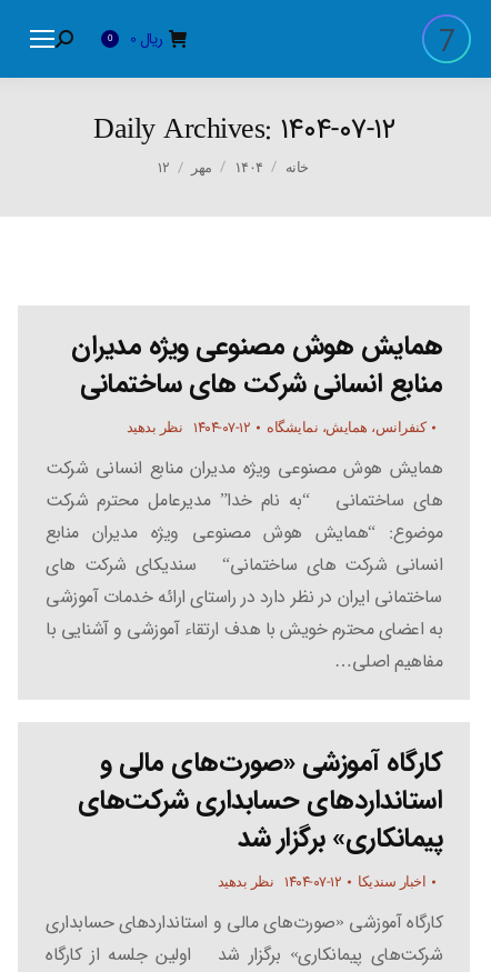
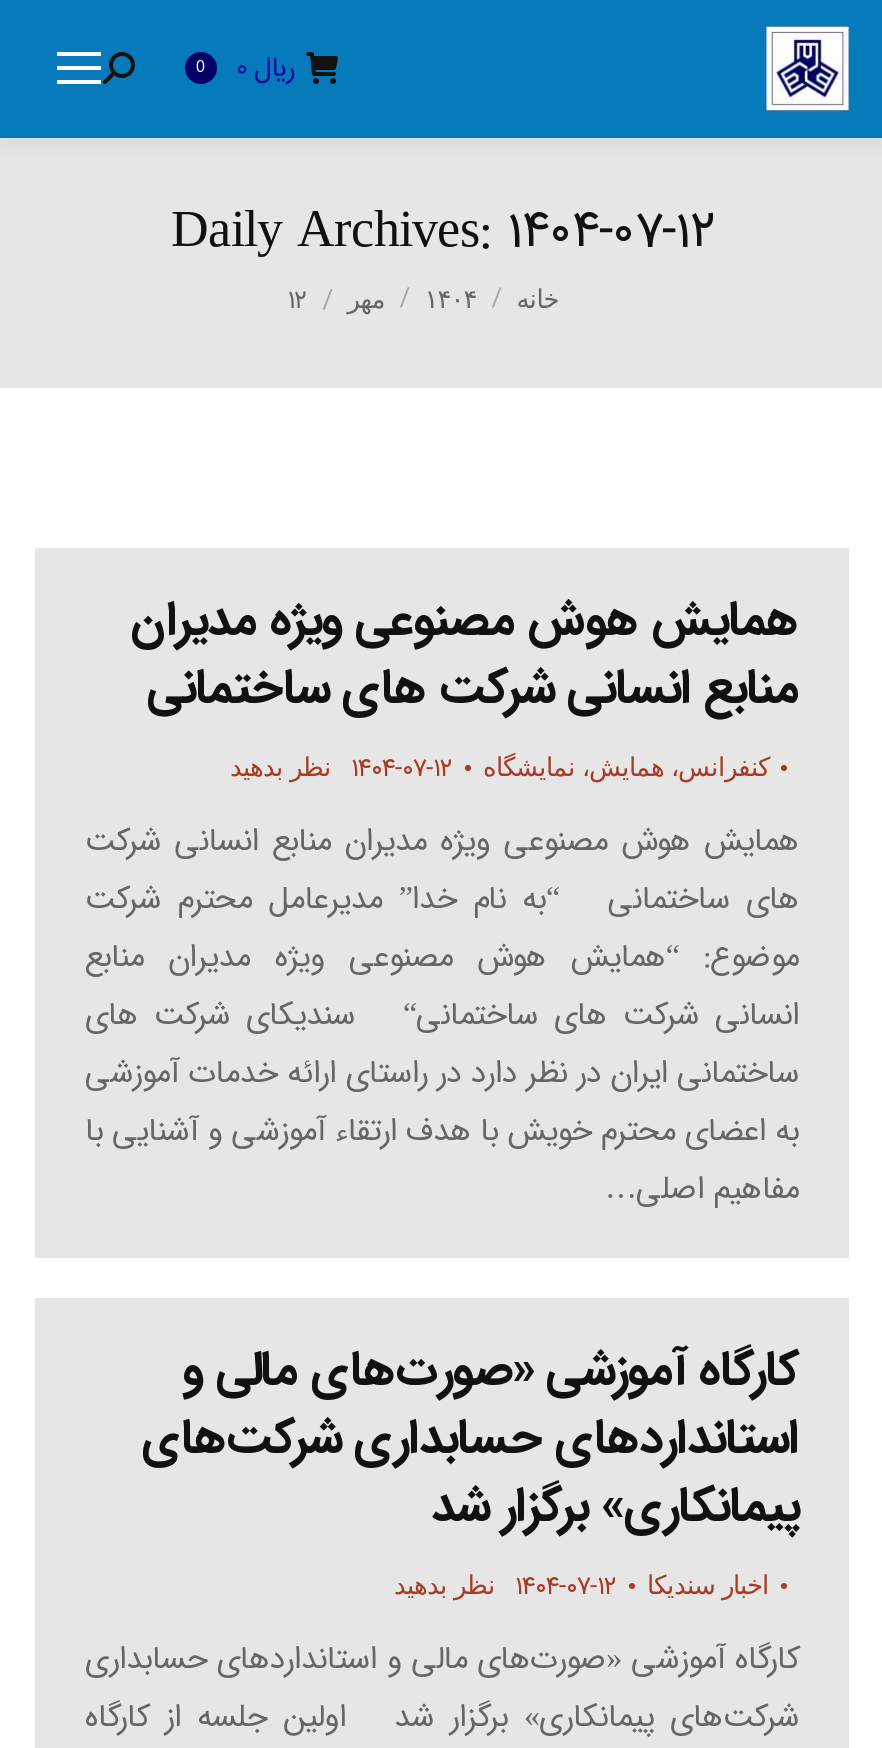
[423,14,471,63] [image] -> [763,24,851,112] [image]

